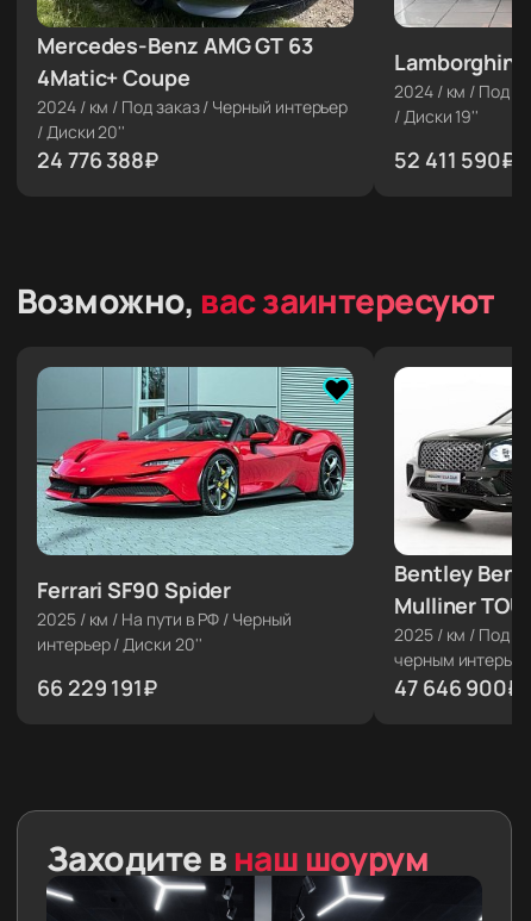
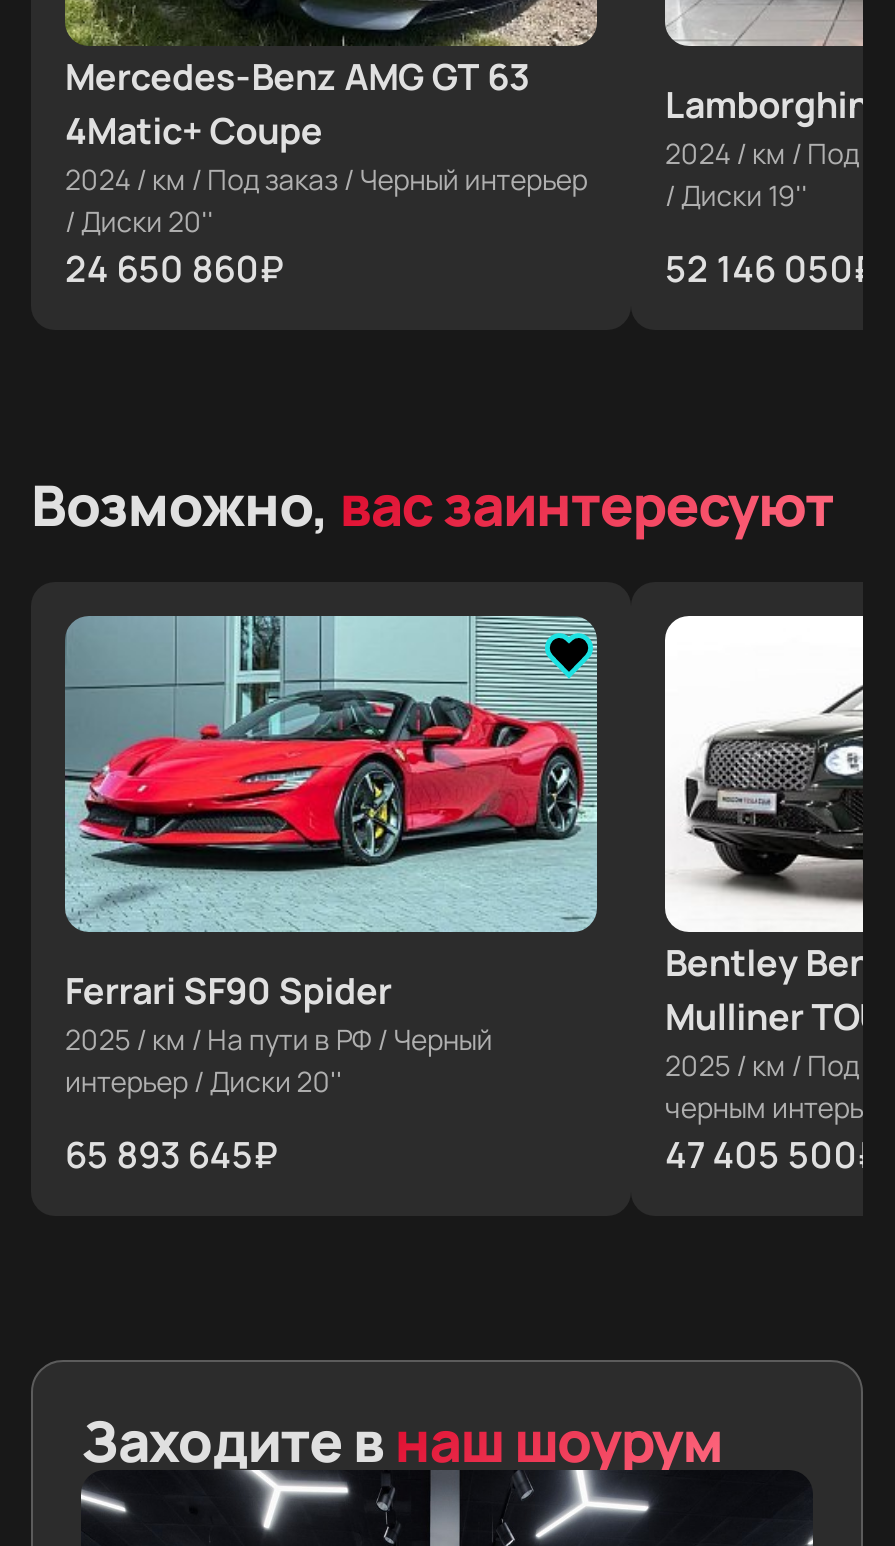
[37,146,158,175] 24 776 388₽ -> [65,245,283,293] 24 650 860₽
[394,146,516,175] 52 411 590 ₽ -> [665,245,877,293] 52 146 050 ₽
[37,673,157,702] 66 229 191₽ -> [65,1130,277,1178] 65 893 645₽
[394,673,521,702] 47 646 900 ₽ -> [665,1130,881,1178] 47 405 500 ₽

